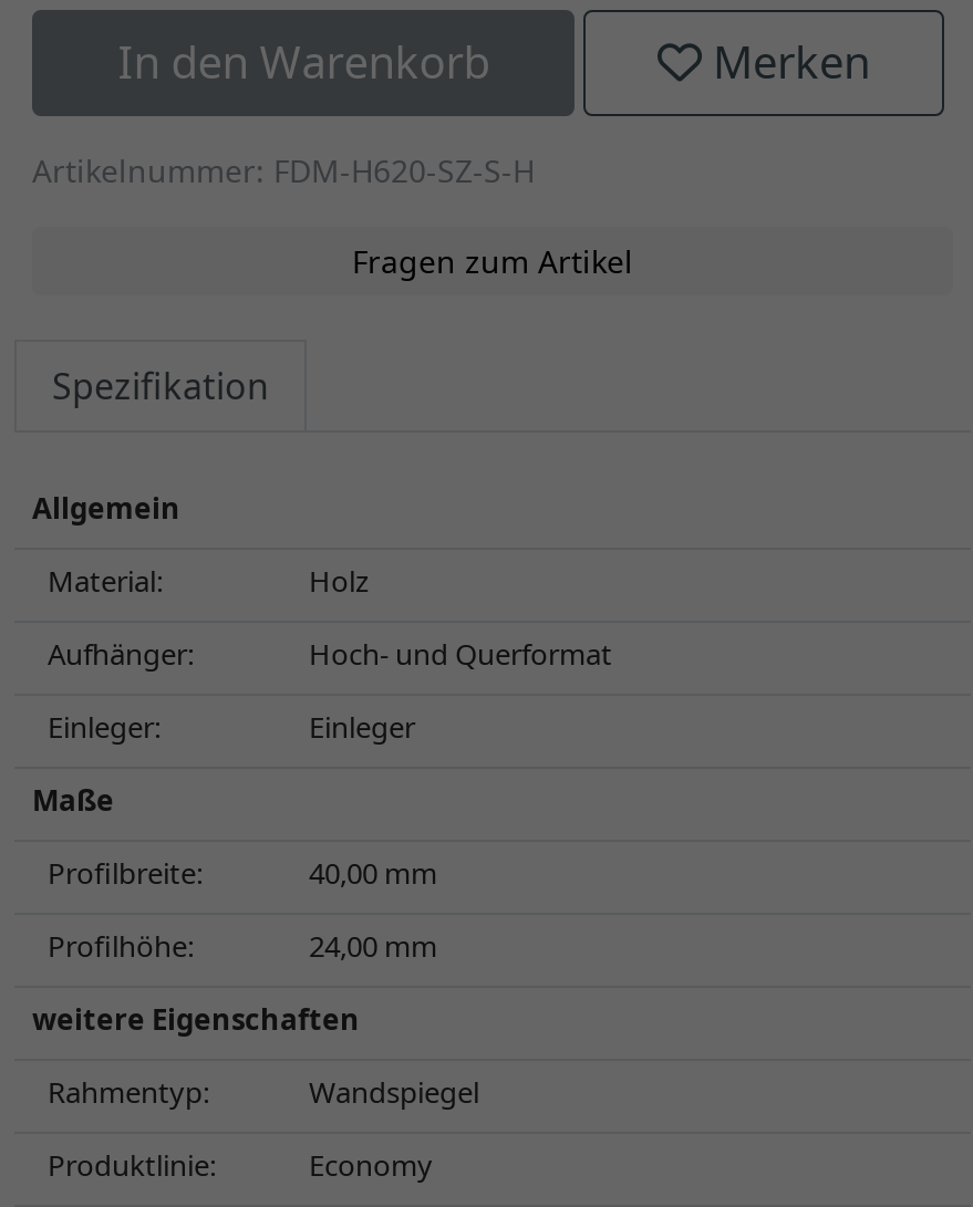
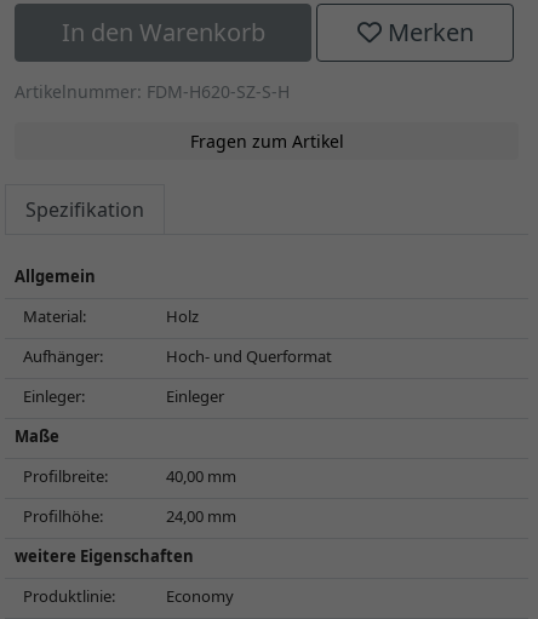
[48,1072,479,1112] Rahmentyp: | Wandspiegel -> none

